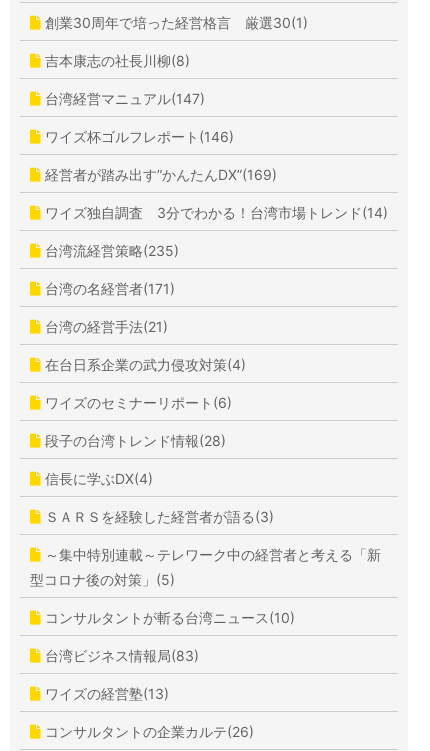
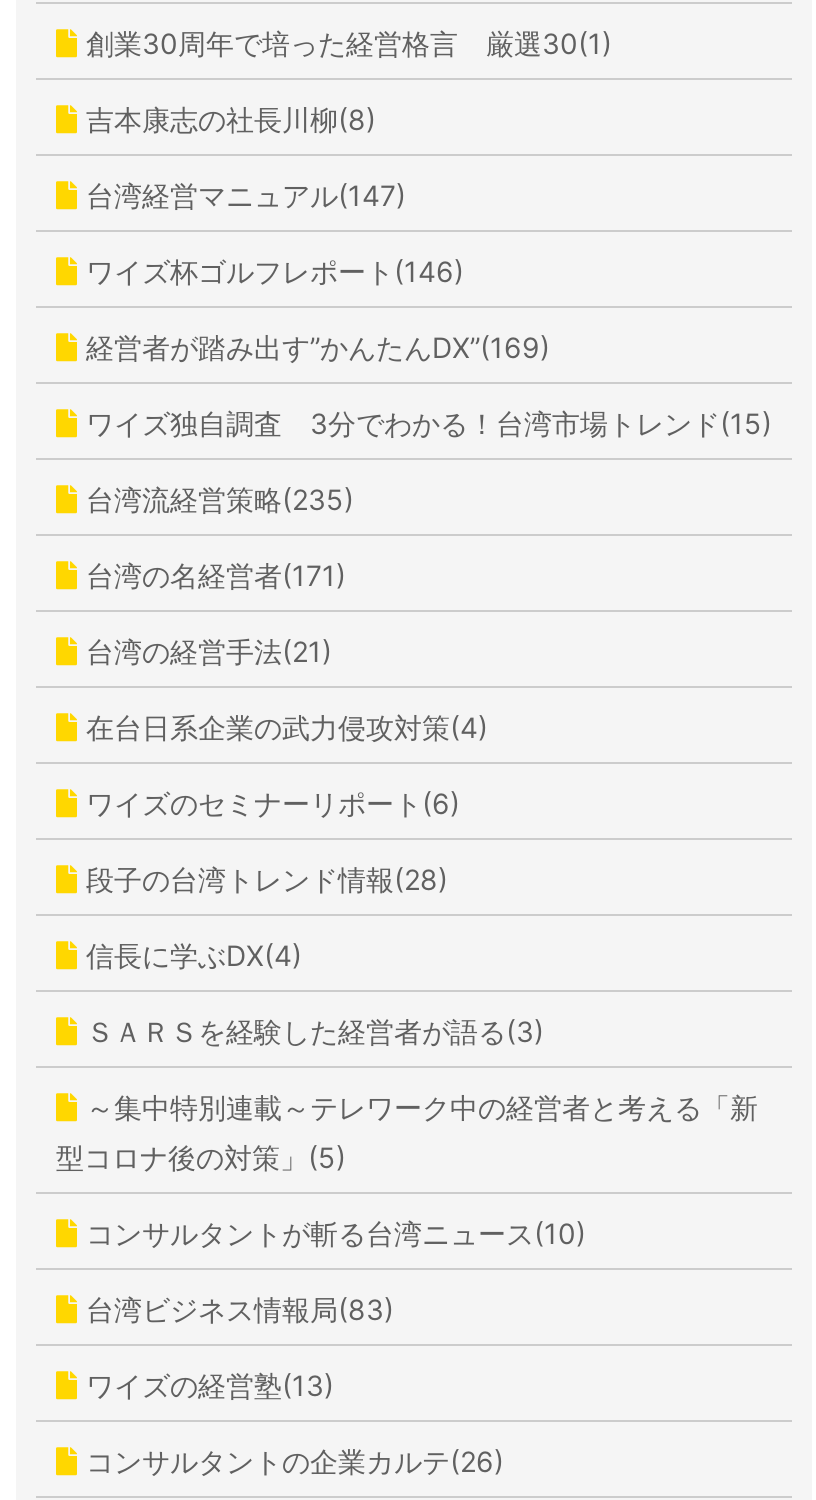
[41,204,388,221] ワイズ独自調査 3分でわかる！台湾市場トレンド(14) -> [78,406,772,440] ワイズ独自調査 3分でわかる！台湾市場トレンド(15)

